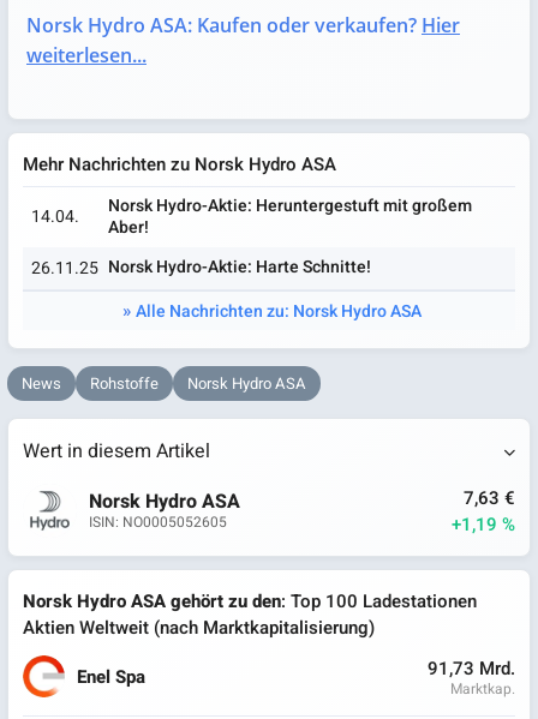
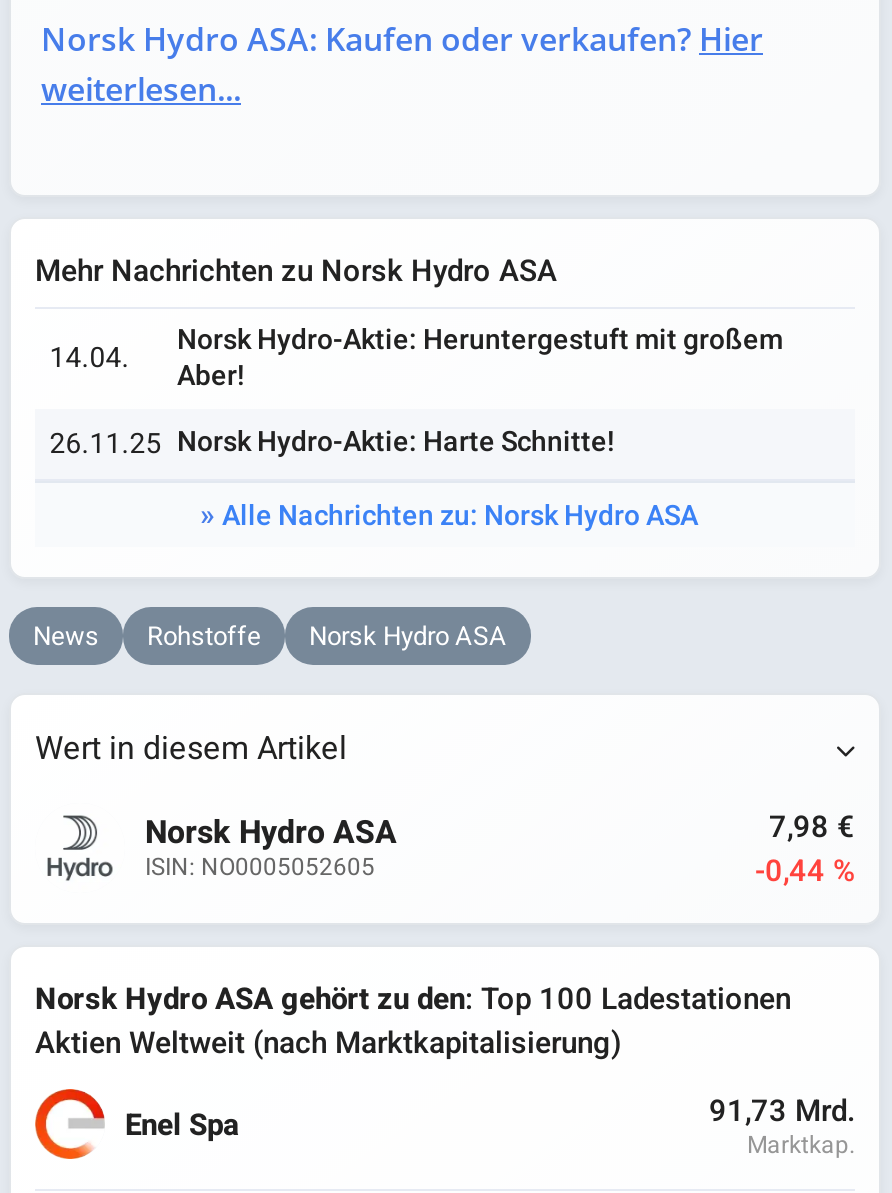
[464,484,515,511] 7,63 € -> [769,804,855,848] 7,98 €
[452,511,515,537] +1,19 % -> [755,848,855,892] -0,44 %

